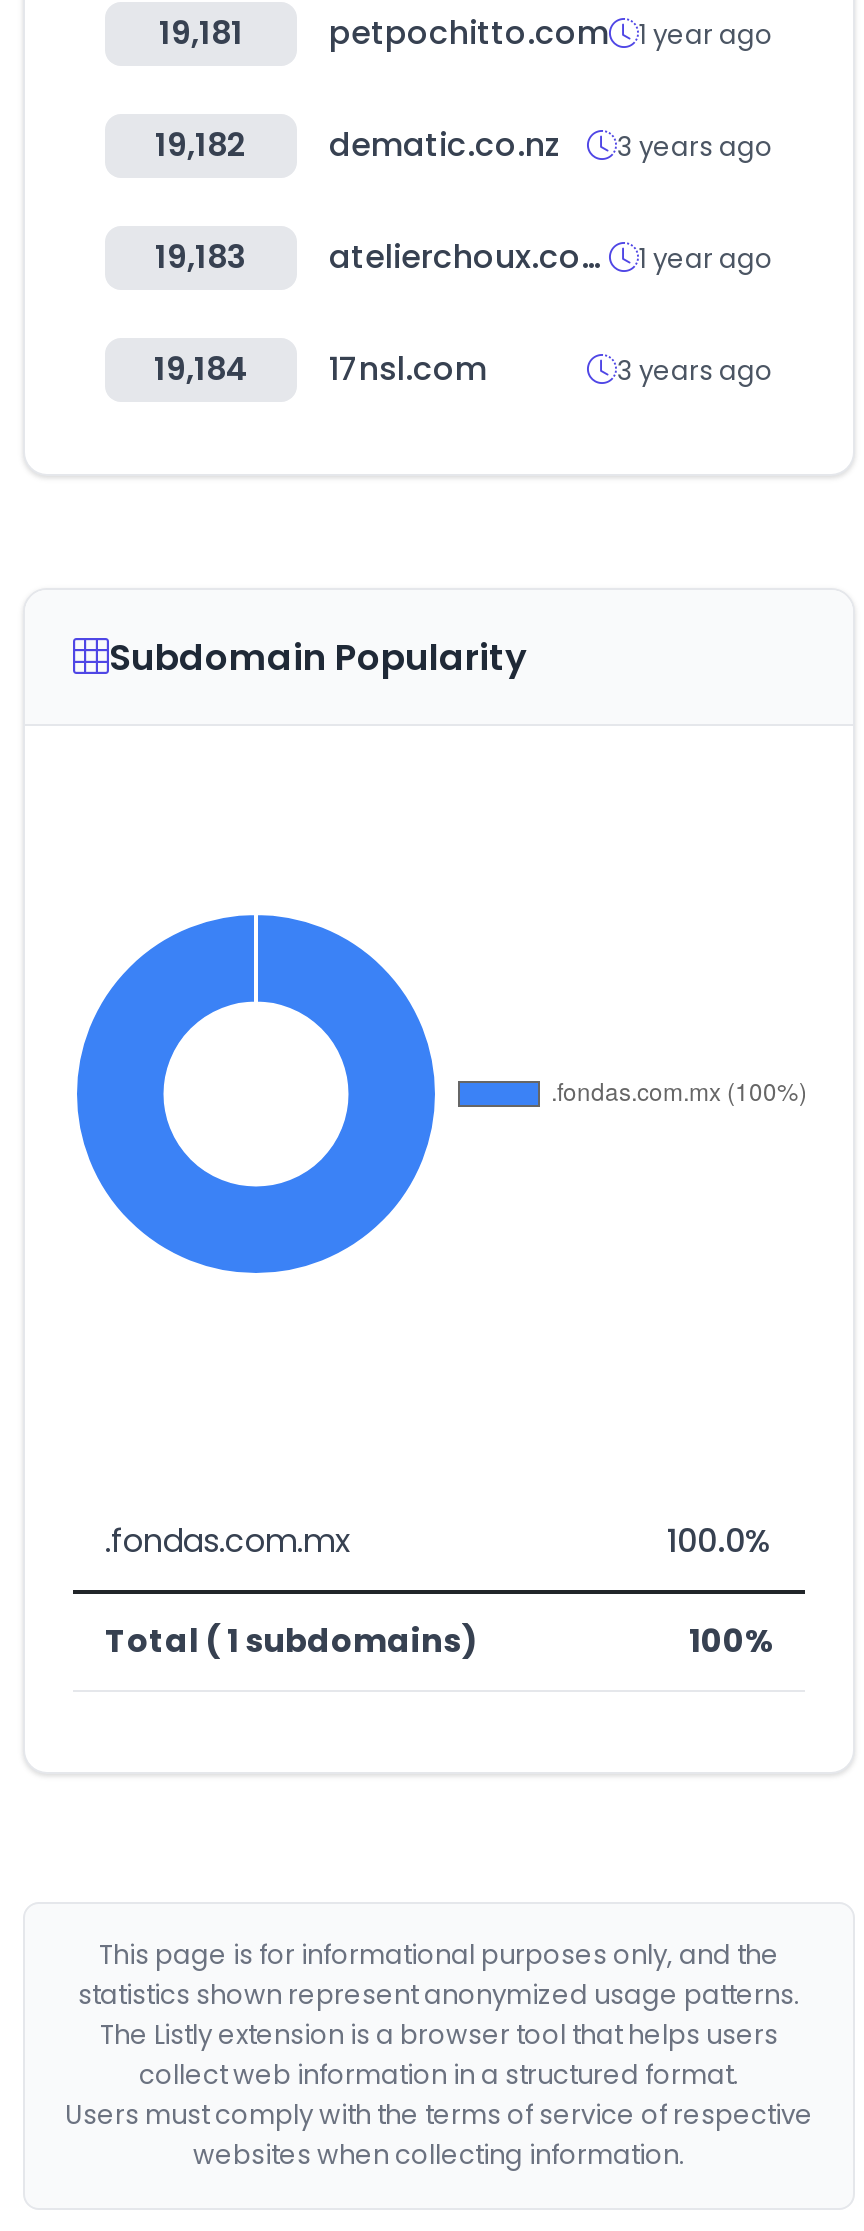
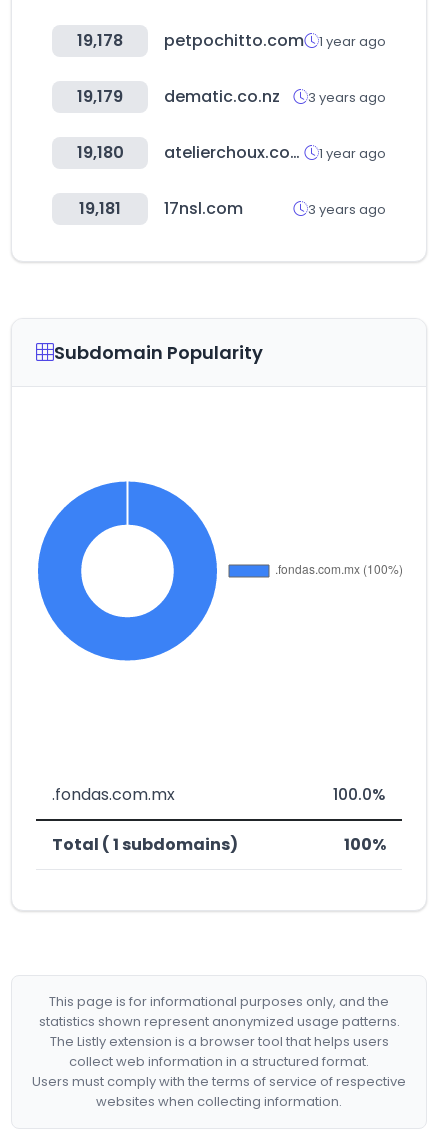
[159,10,773,56] 19,181 petpochitto.com 1 year ago -> [77,29,386,52] 19,178 petpochitto.com 1 year ago
[155,122,773,168] 19,182 dematic.co.nz 3 years ago -> [77,85,386,108] 19,179 dematic.co.nz 3 years ago
[155,234,247,280] 19,183 -> [76,141,123,164] 19,180
[154,346,487,392] 19,184 17nsl.com -> [79,197,243,220] 19,181 17nsl.com

